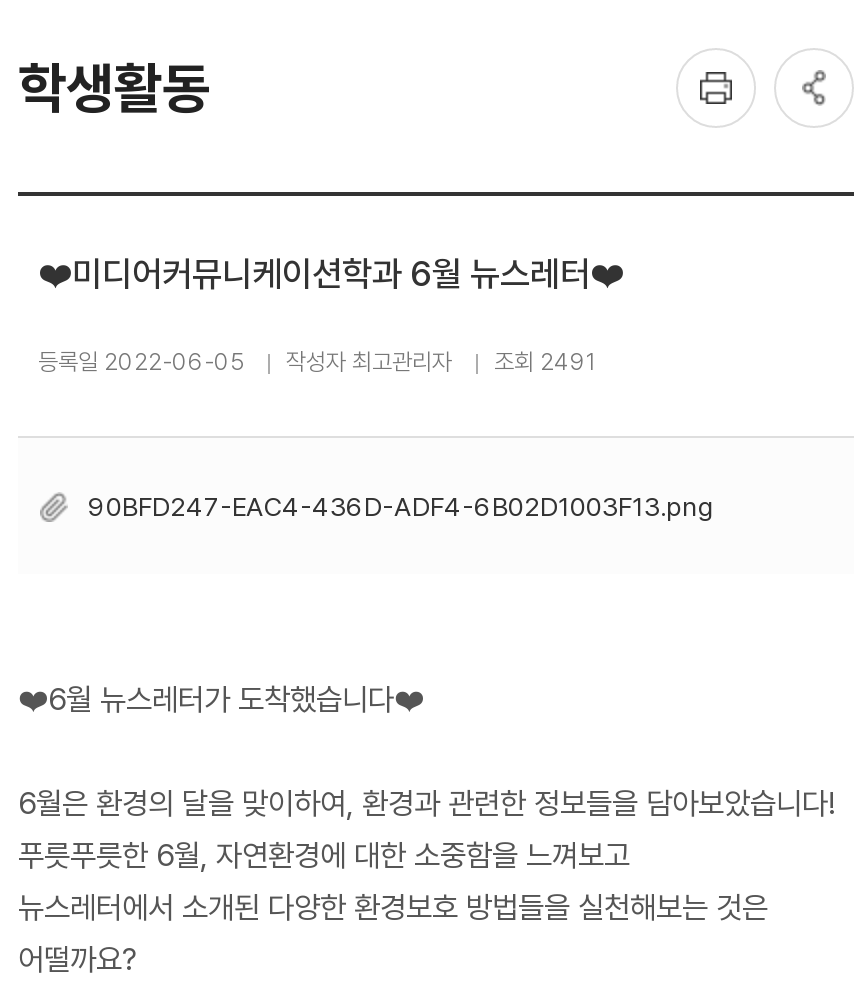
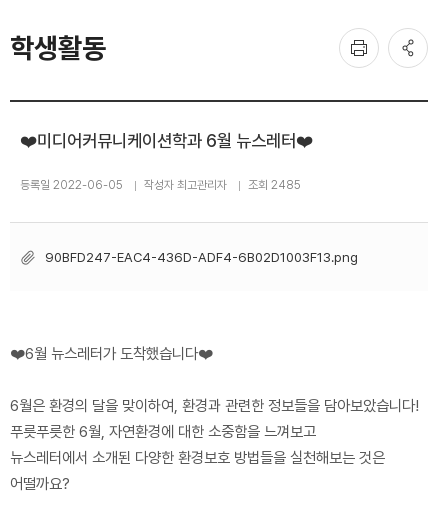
[38,348,596,376] 등록일 2022-06-05 작성자 최고관리자 조회 2491 -> [20,178,301,192] 등록일 2022-06-05 작성자 최고관리자 조회 2485

